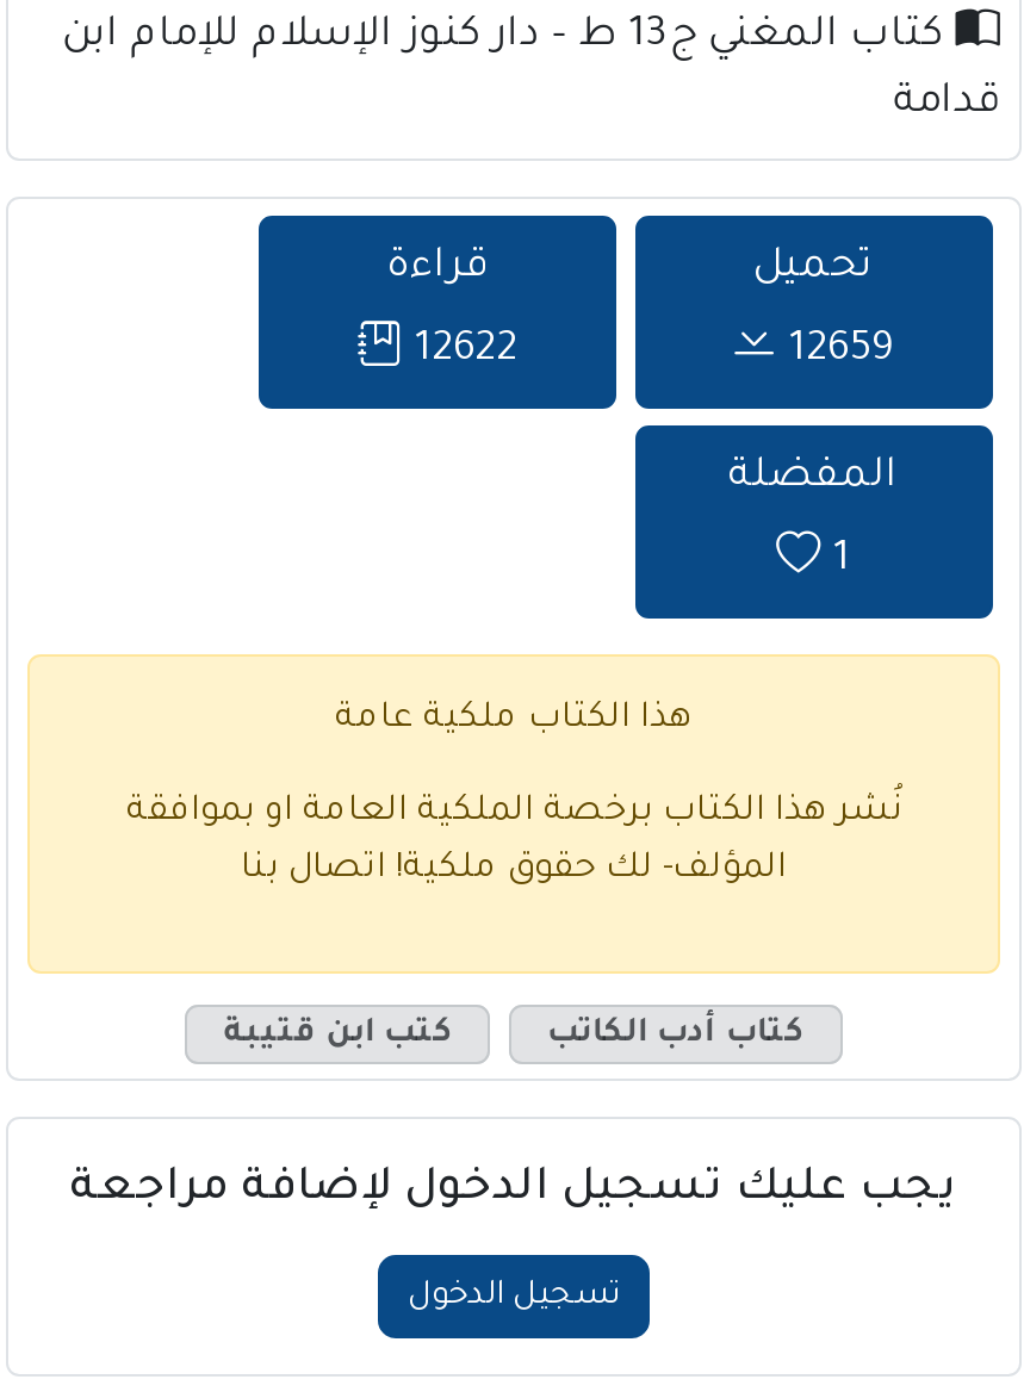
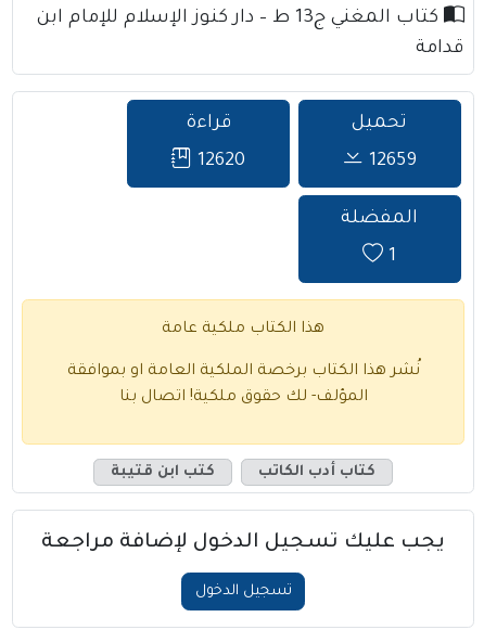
[415,331,517,376] 12622 -> [198,152,245,173] 12620

